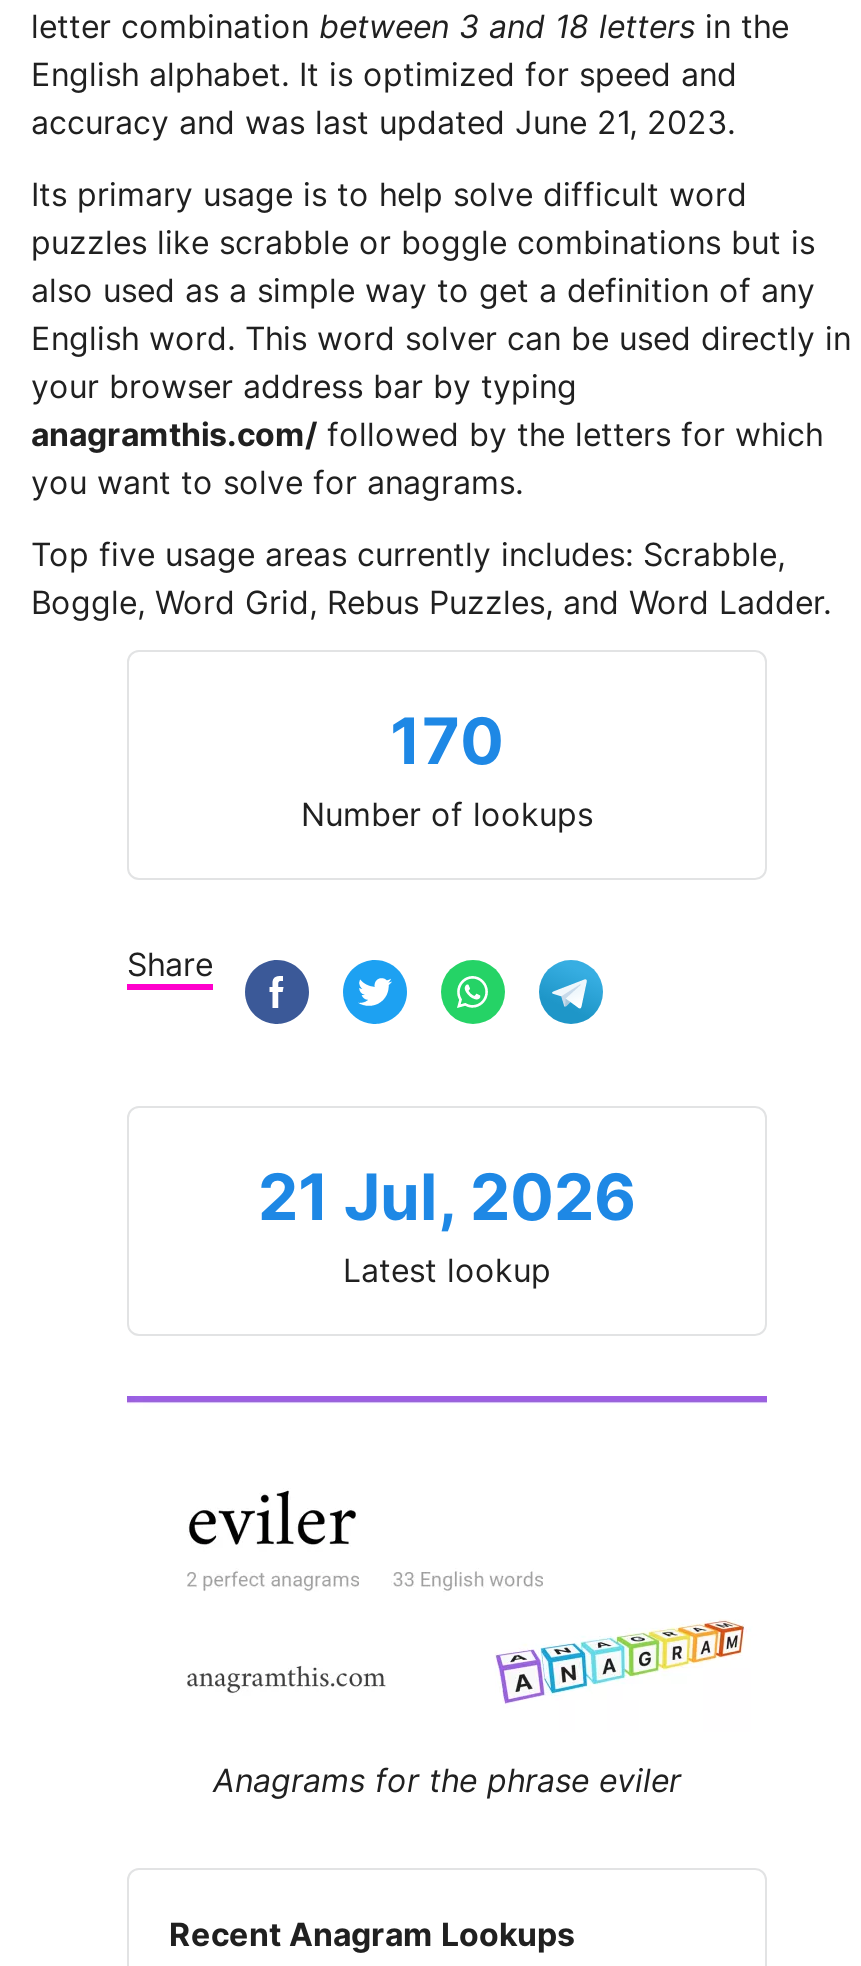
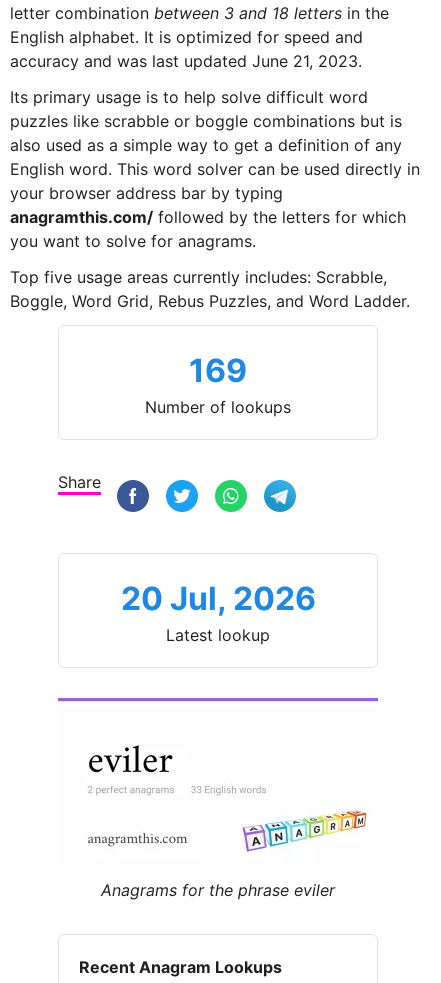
[390,702,504,780] 170 -> [189,351,247,390] 169
[258,1158,636,1236] 21 Jul, 2026 -> [120,579,315,618] 20 Jul, 2026

